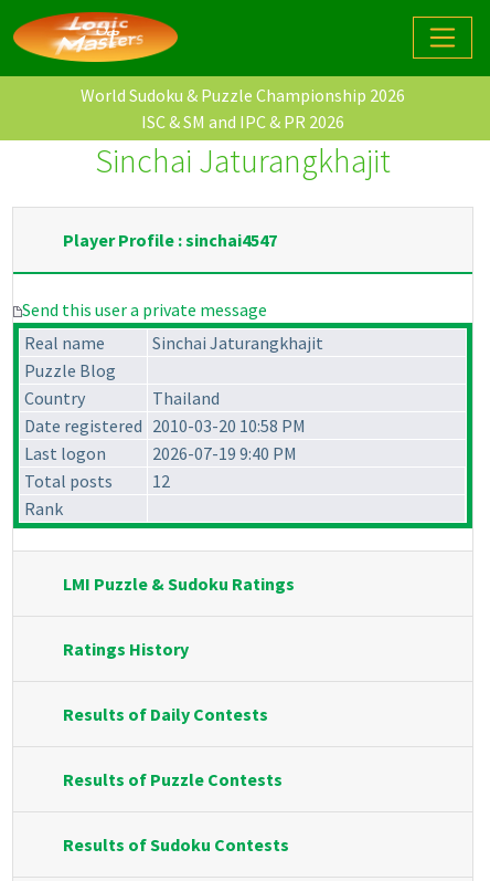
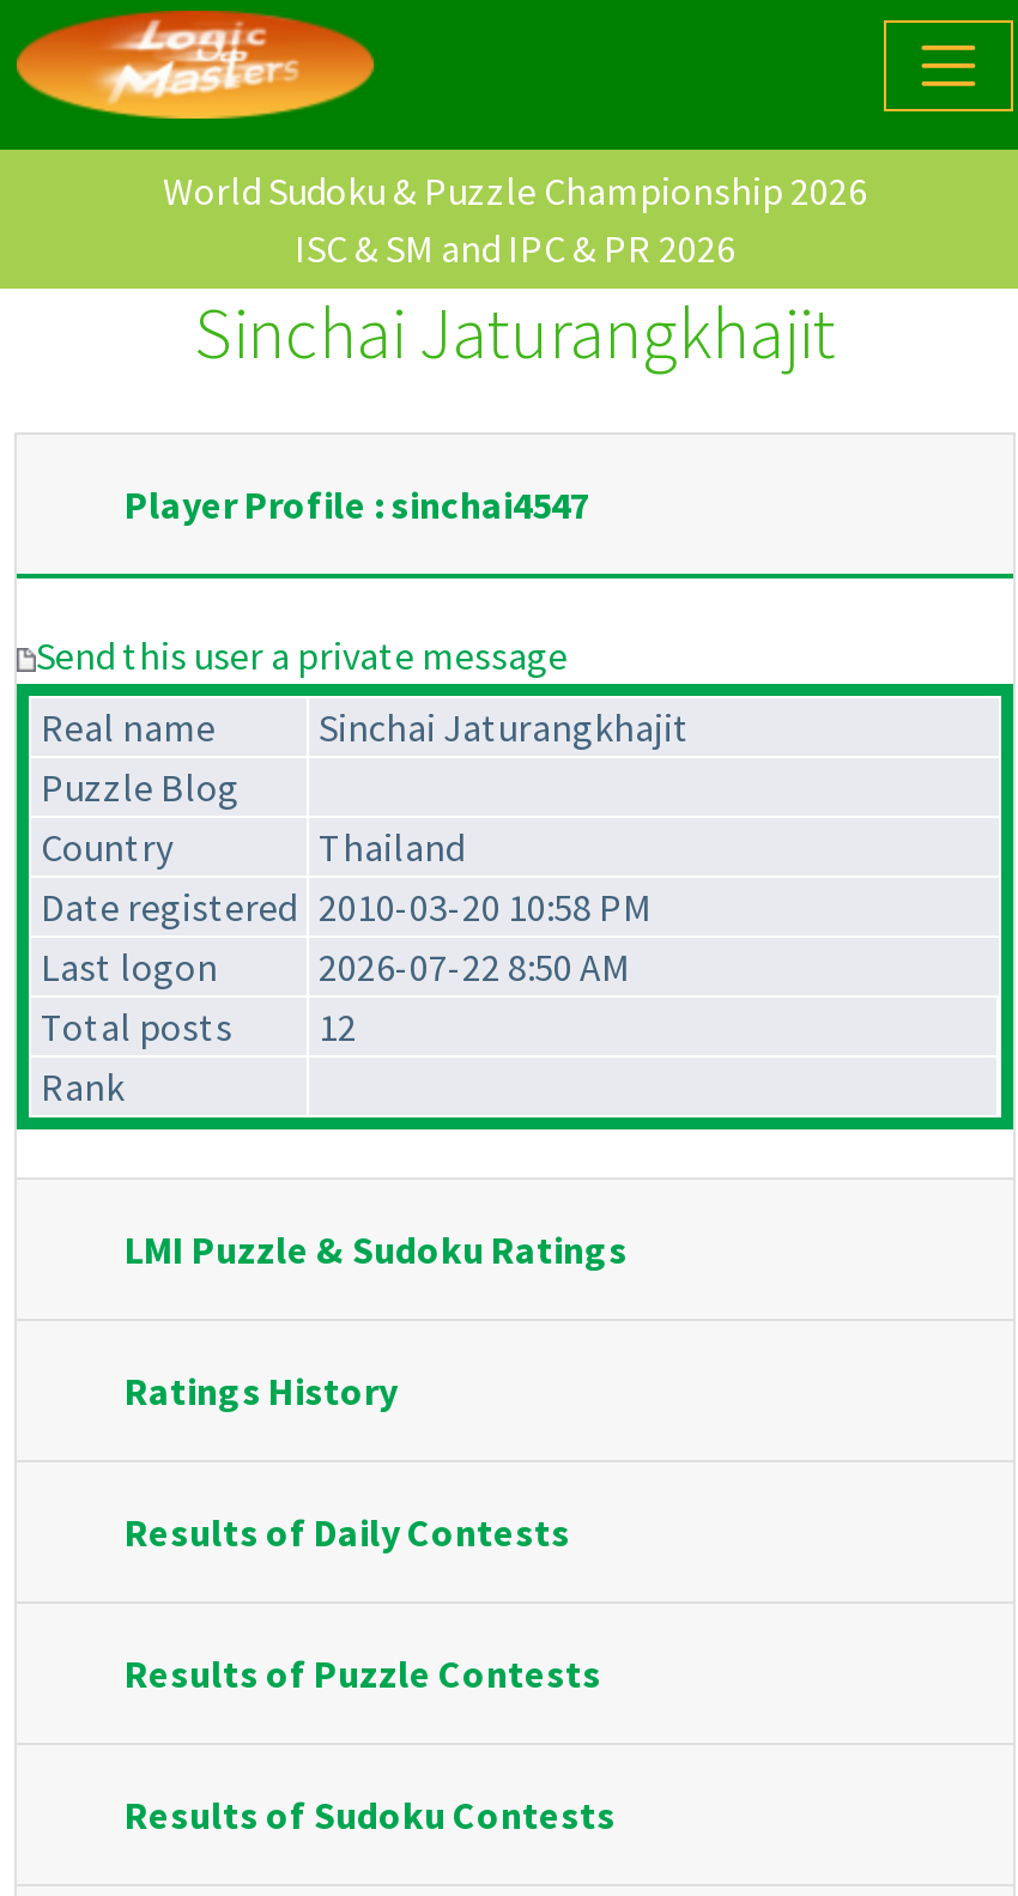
[152,443,297,465] 2026-07-19 9:40 PM -> [319,944,630,991] 2026-07-22 8:50 AM

